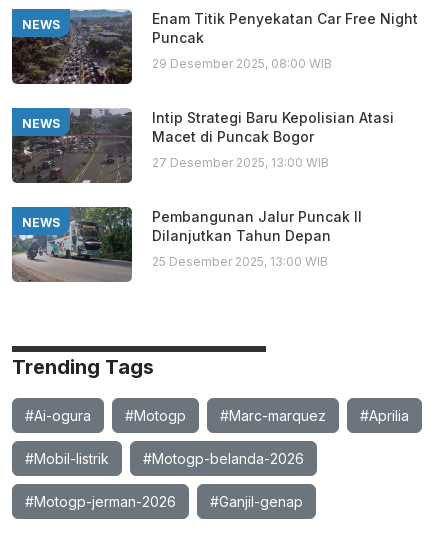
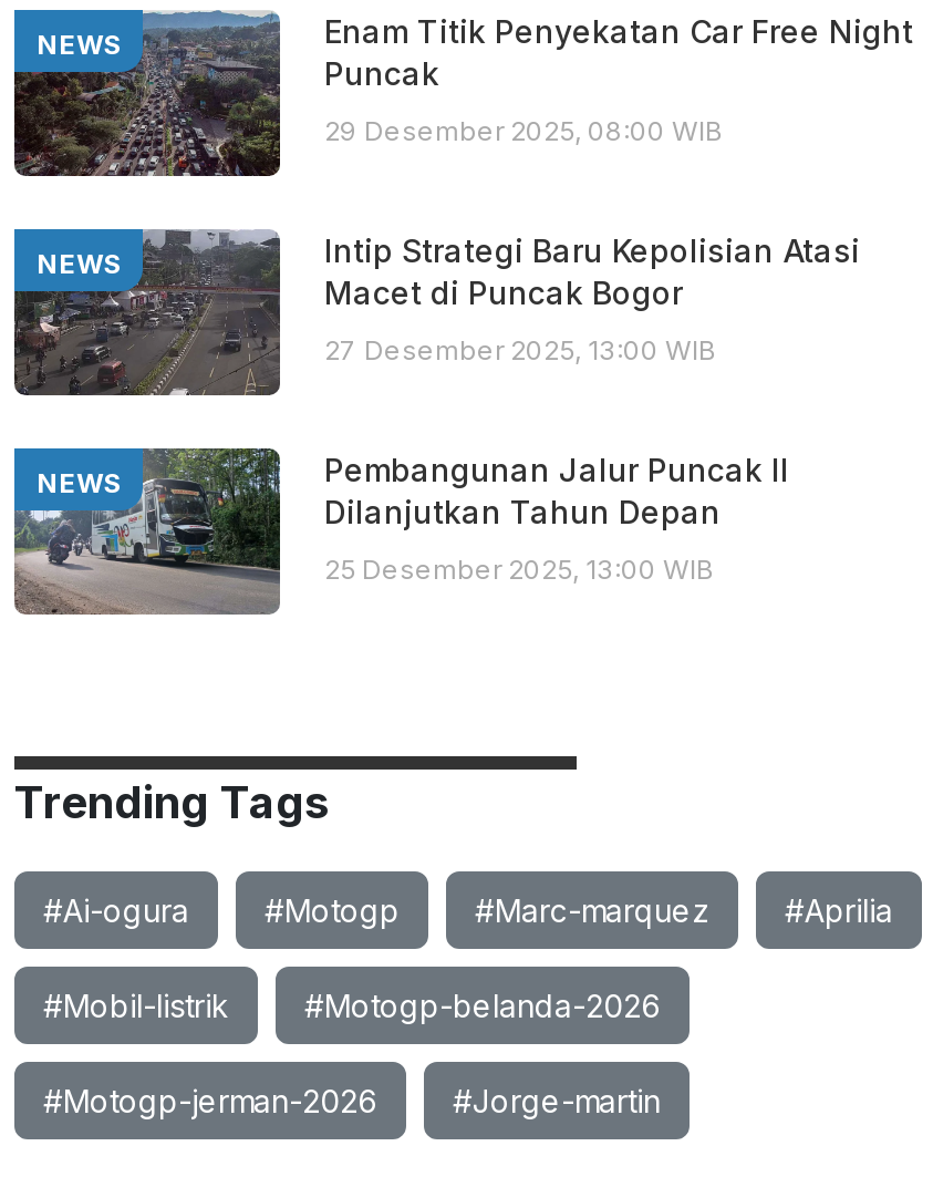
[210,493,303,510] #Ganjil-genap -> [453,1083,661,1121] #Jorge-martin

